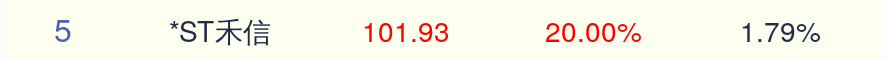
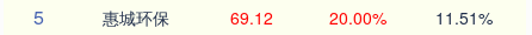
[169,11,450,51] *ST禾信 | 101.93 -> [103,6,273,30] 惠城环保 | 69.12
[740,11,820,51] 1.79% -> [435,6,492,30] 11.51%

